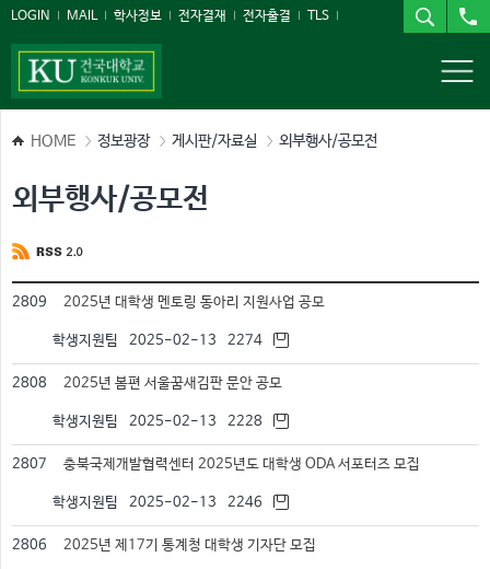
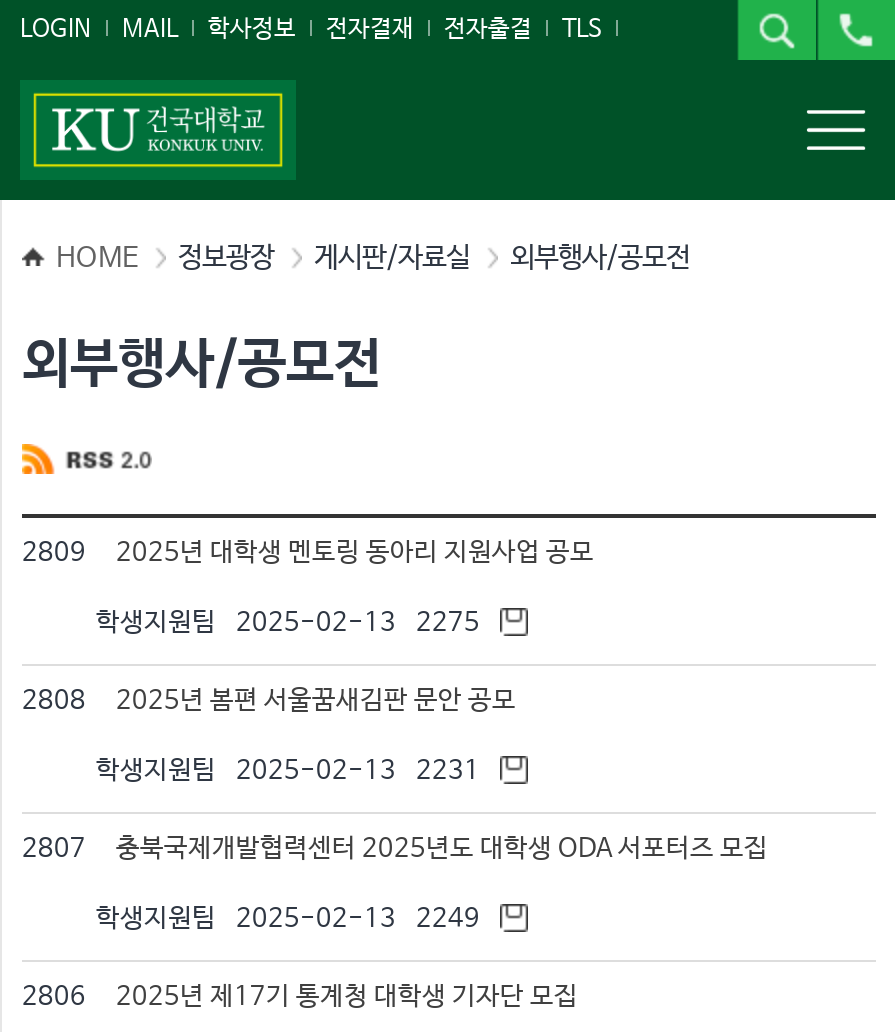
[52,333,262,349] 학생지원팀 2025-02-13 2274 -> [96,608,480,638] 학생지원팀 2025-02-13 2275
[52,414,262,430] 학생지원팀 2025-02-13 2228 -> [96,756,480,786] 학생지원팀 2025-02-13 2231
[52,495,262,511] 학생지원팀 2025-02-13 2246 -> [96,904,480,934] 학생지원팀 2025-02-13 2249

